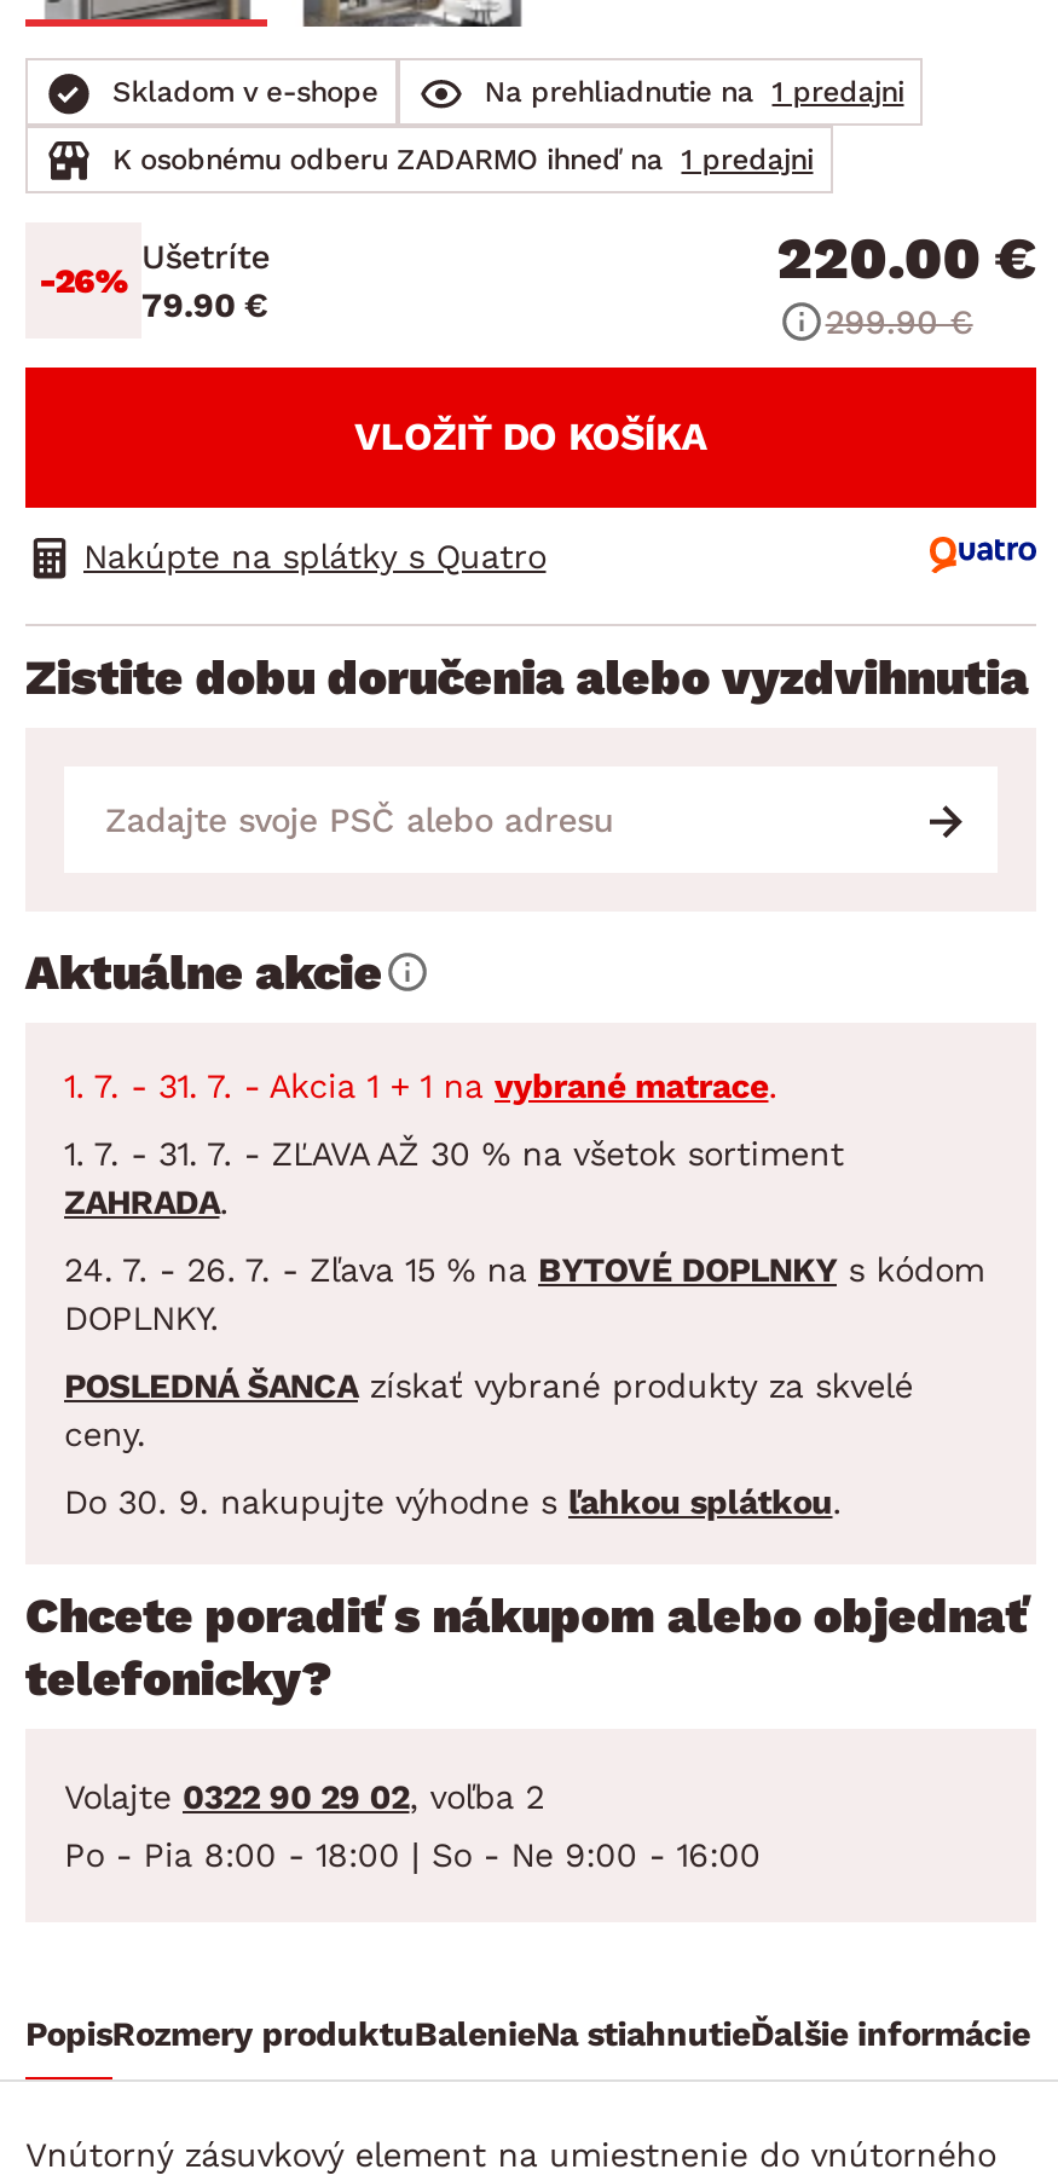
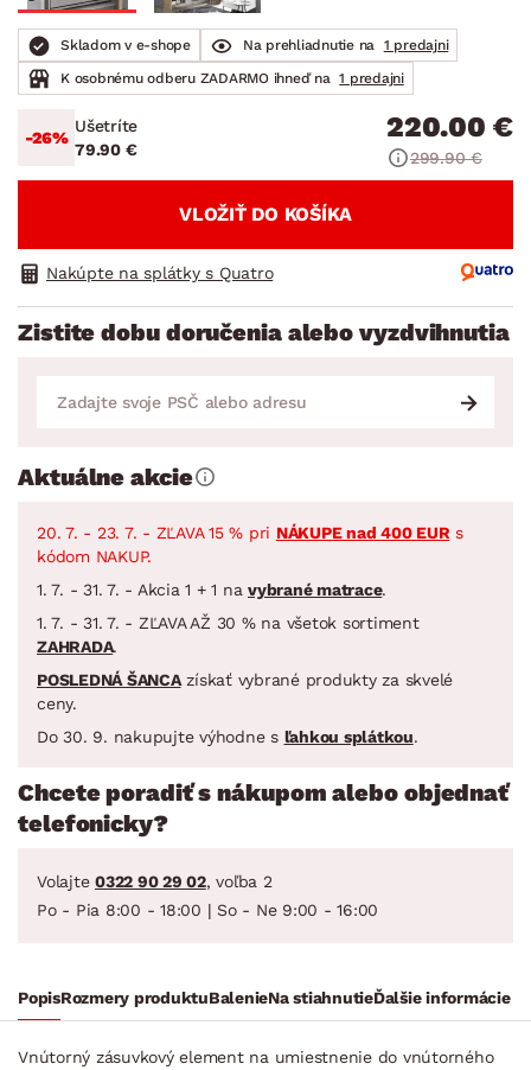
none -> [37,523,463,565] 20. 7. - 23. 7. - ZĽAVA 15 % pri NÁKUPE nad 400 EUR s | kódom NAKUP.
moved [64,1065,844,1220] -> [37,580,419,656]: 1. 7. - 31. 7. - Akcia 1 + 1 na vybrané matrace. | 1. 7. - 31. 7. - ZĽAVA AŽ 30 % na všetok sortiment | ZAHRADA.
[64,1249,984,1336] 24. 7. - 26. 7. - Zľava 15 % na BYTOVÉ DOPLNKY s kódom | DOPLNKY. -> none

